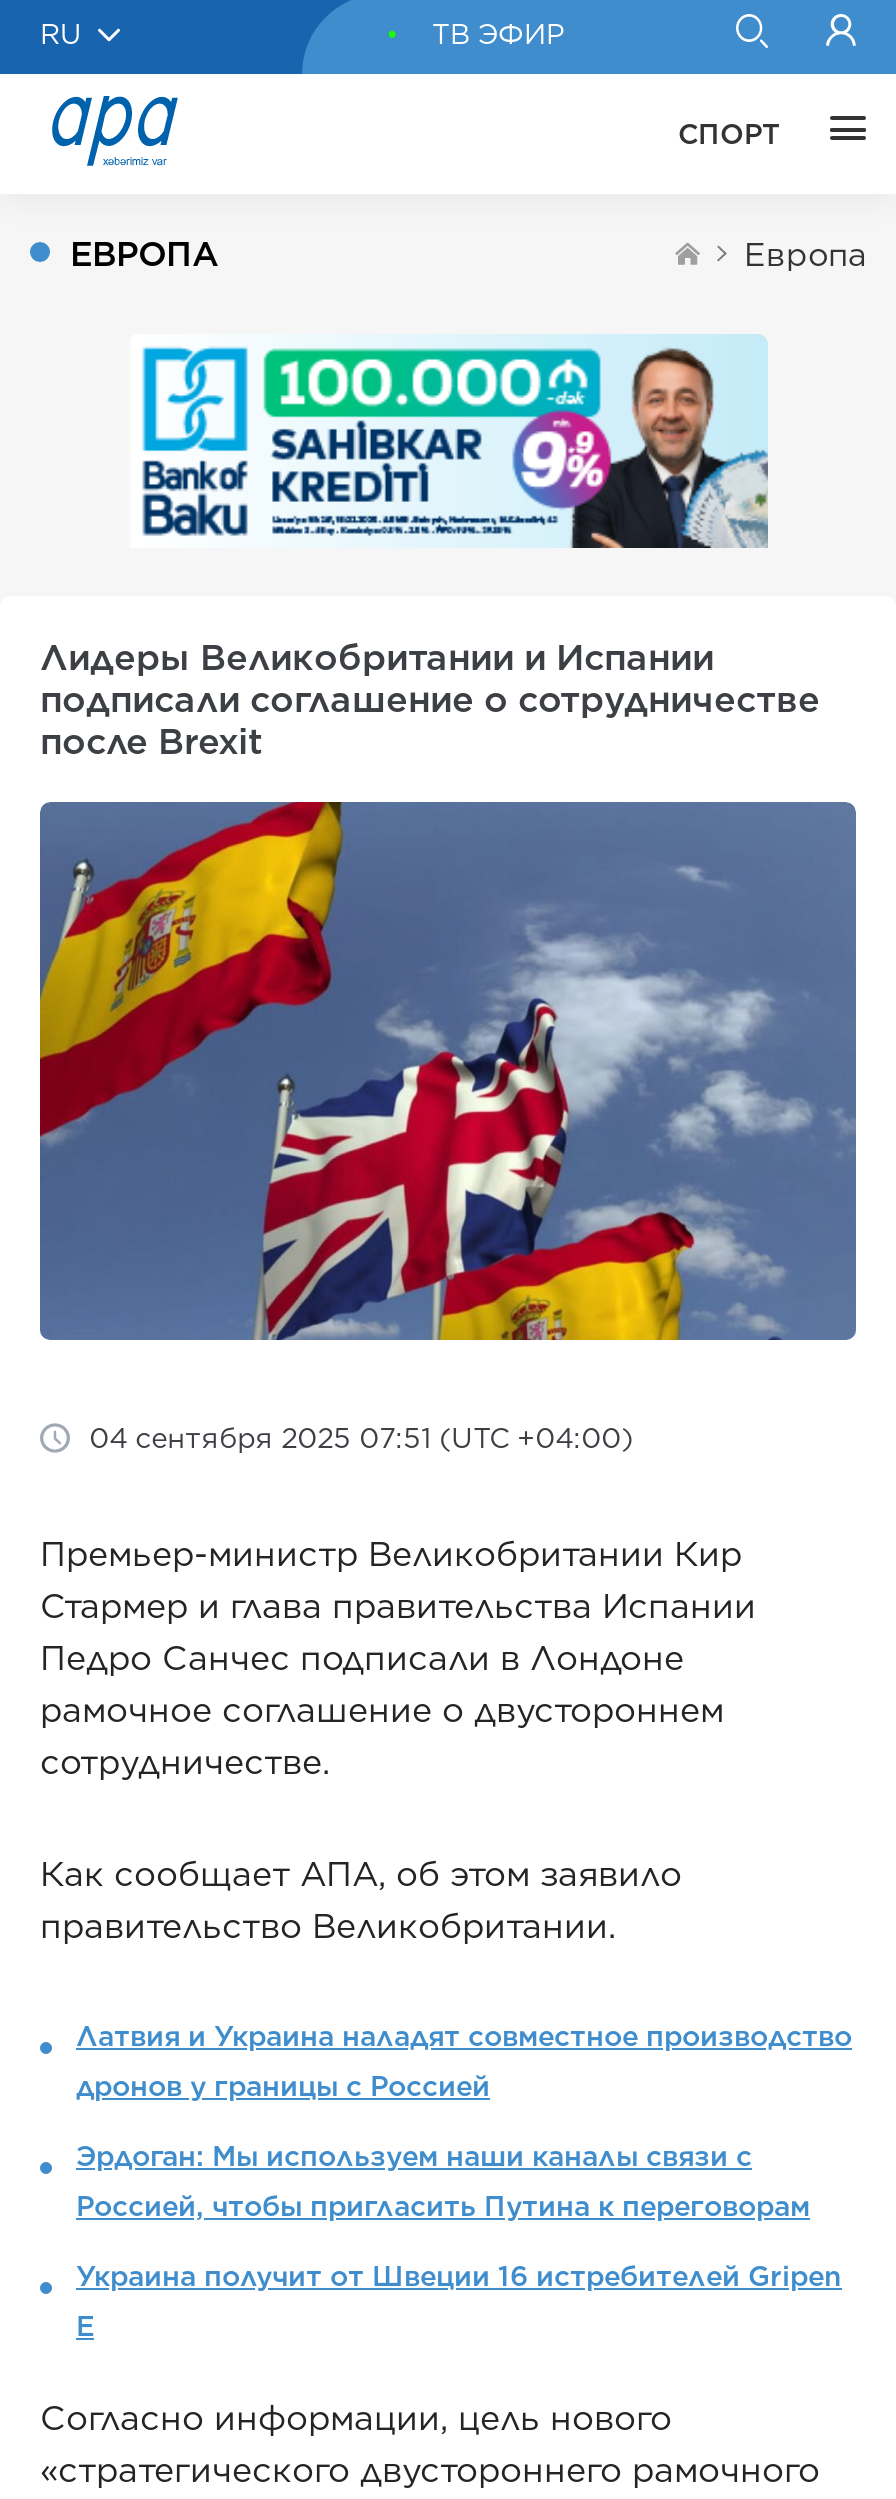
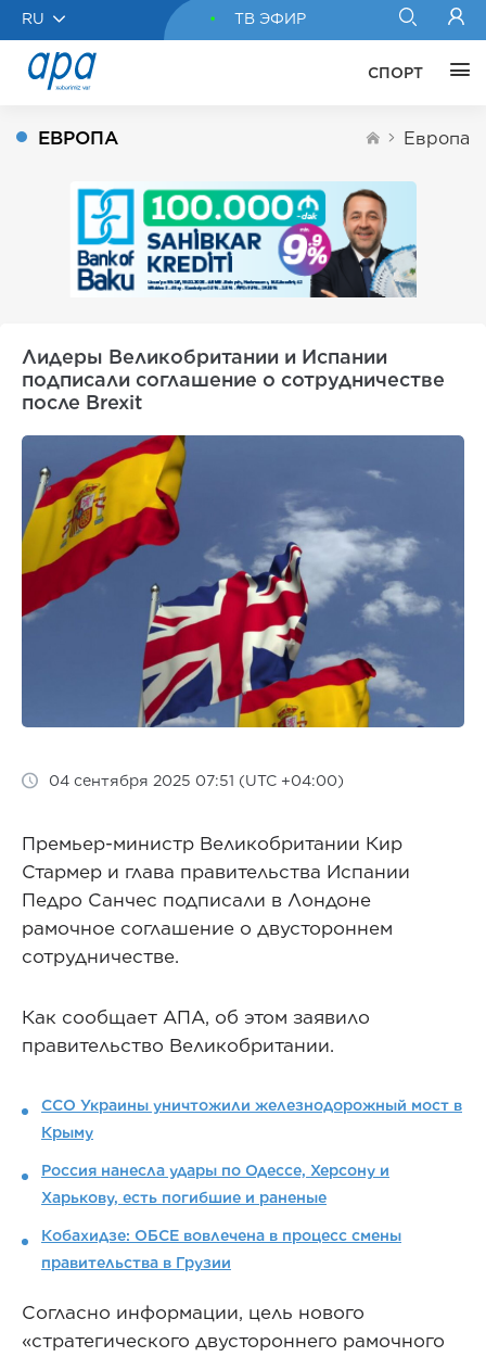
[76,2020,852,2052] Латвия и Украина наладят совместное производство -> [41,1097,462,1114] ССО Украины уничтожили железнодорожный мост в
[76,2070,490,2102] дронов у границы с Россией -> [41,1124,93,1141] Крыму
[76,2140,752,2172] Эрдоган: Мы используем наши каналы связи с -> [41,1162,389,1179] Россия нанесла удары по Одессе, Херсону и
[76,2190,810,2222] Россией, чтобы пригласить Путина к переговорам -> [41,1189,327,1206] Харькову, есть погибшие и раненые
[76,2260,842,2292] Украина получит от Швеции 16 истребителей Gripen -> [41,1227,401,1244] Кобахидзе: ОБСЕ вовлечена в процесс смены
[76,2310,94,2342] E -> [41,1254,231,1271] правительства в Грузии

